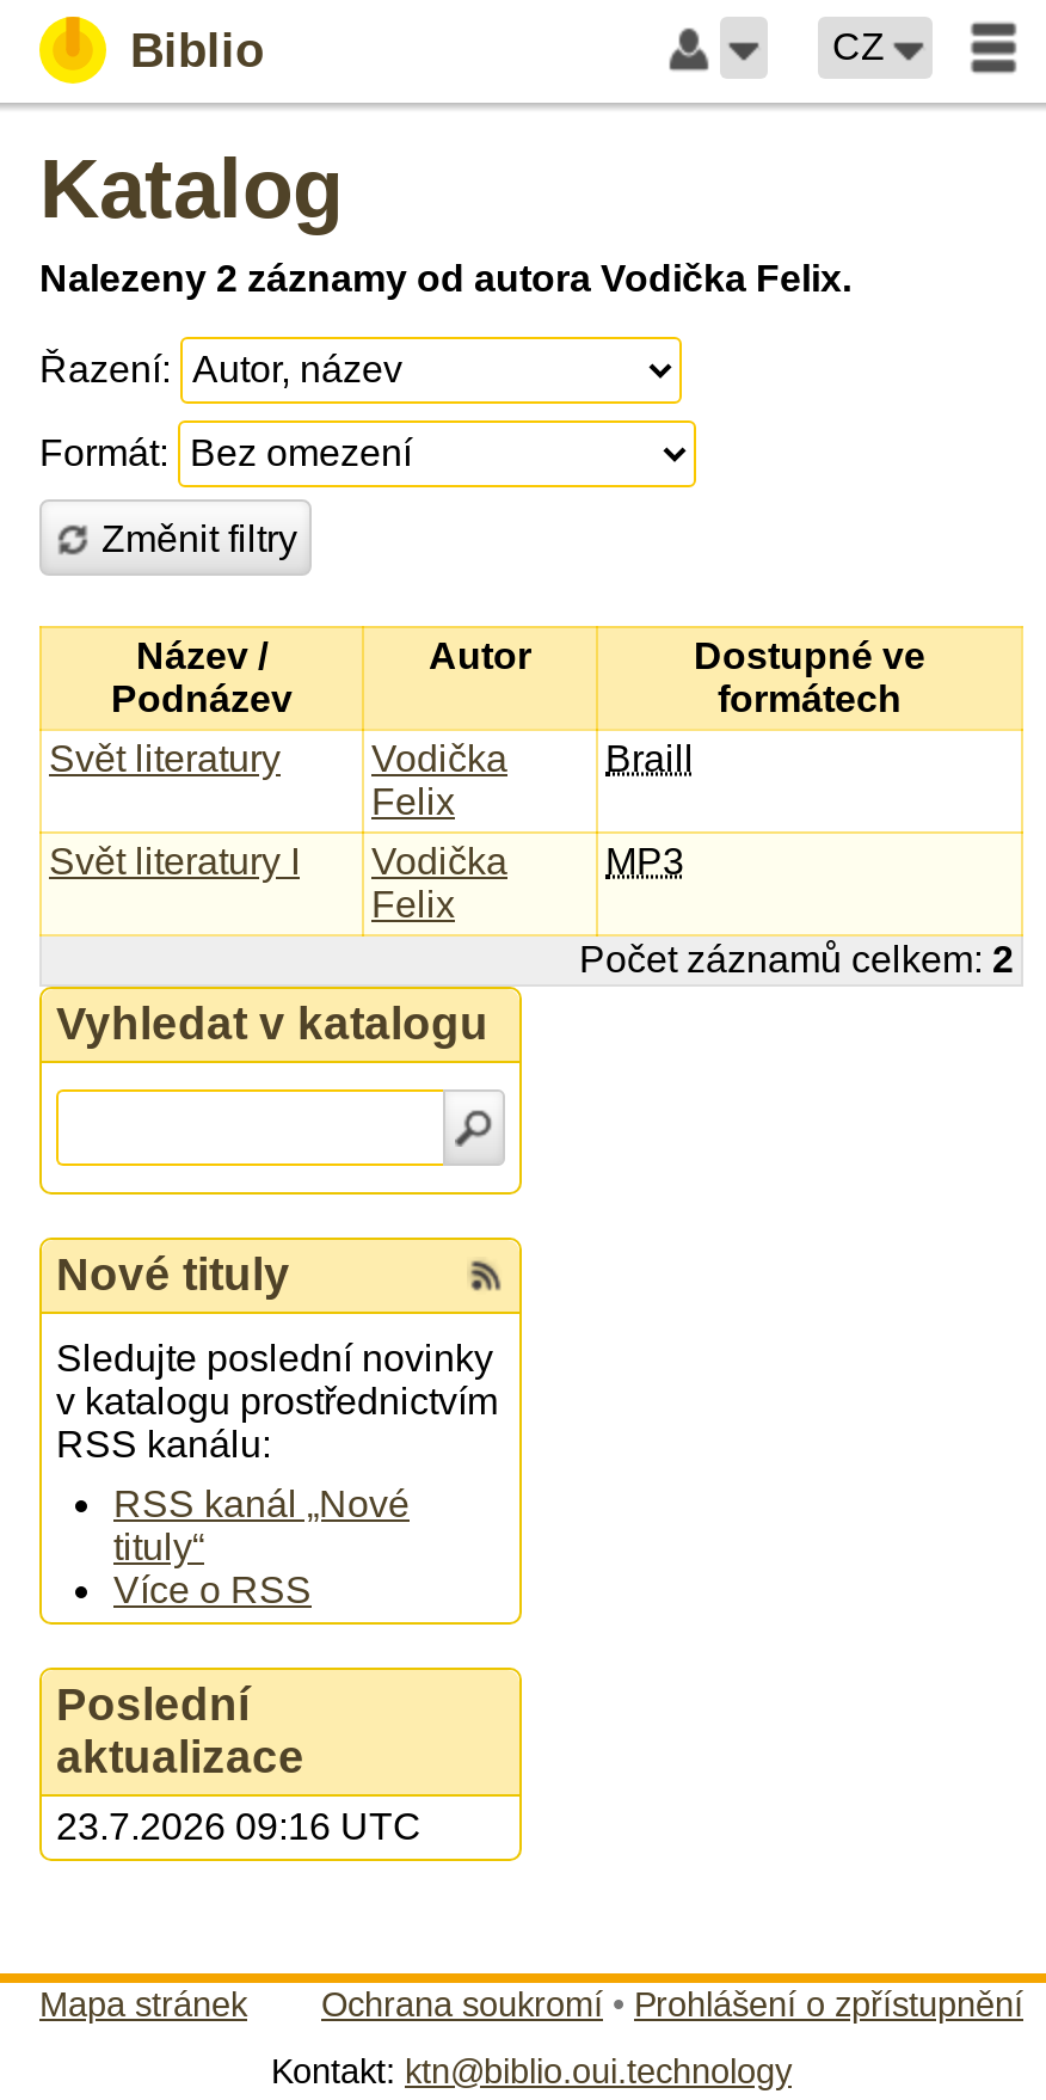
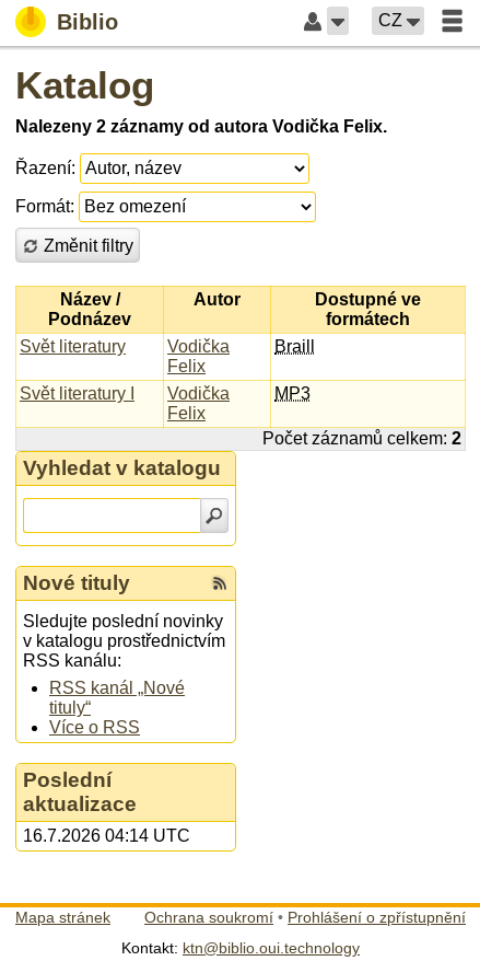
[56,1806,422,1846] 23.7.2026 09:16 UTC -> [23,826,190,845] 16.7.2026 04:14 UTC

